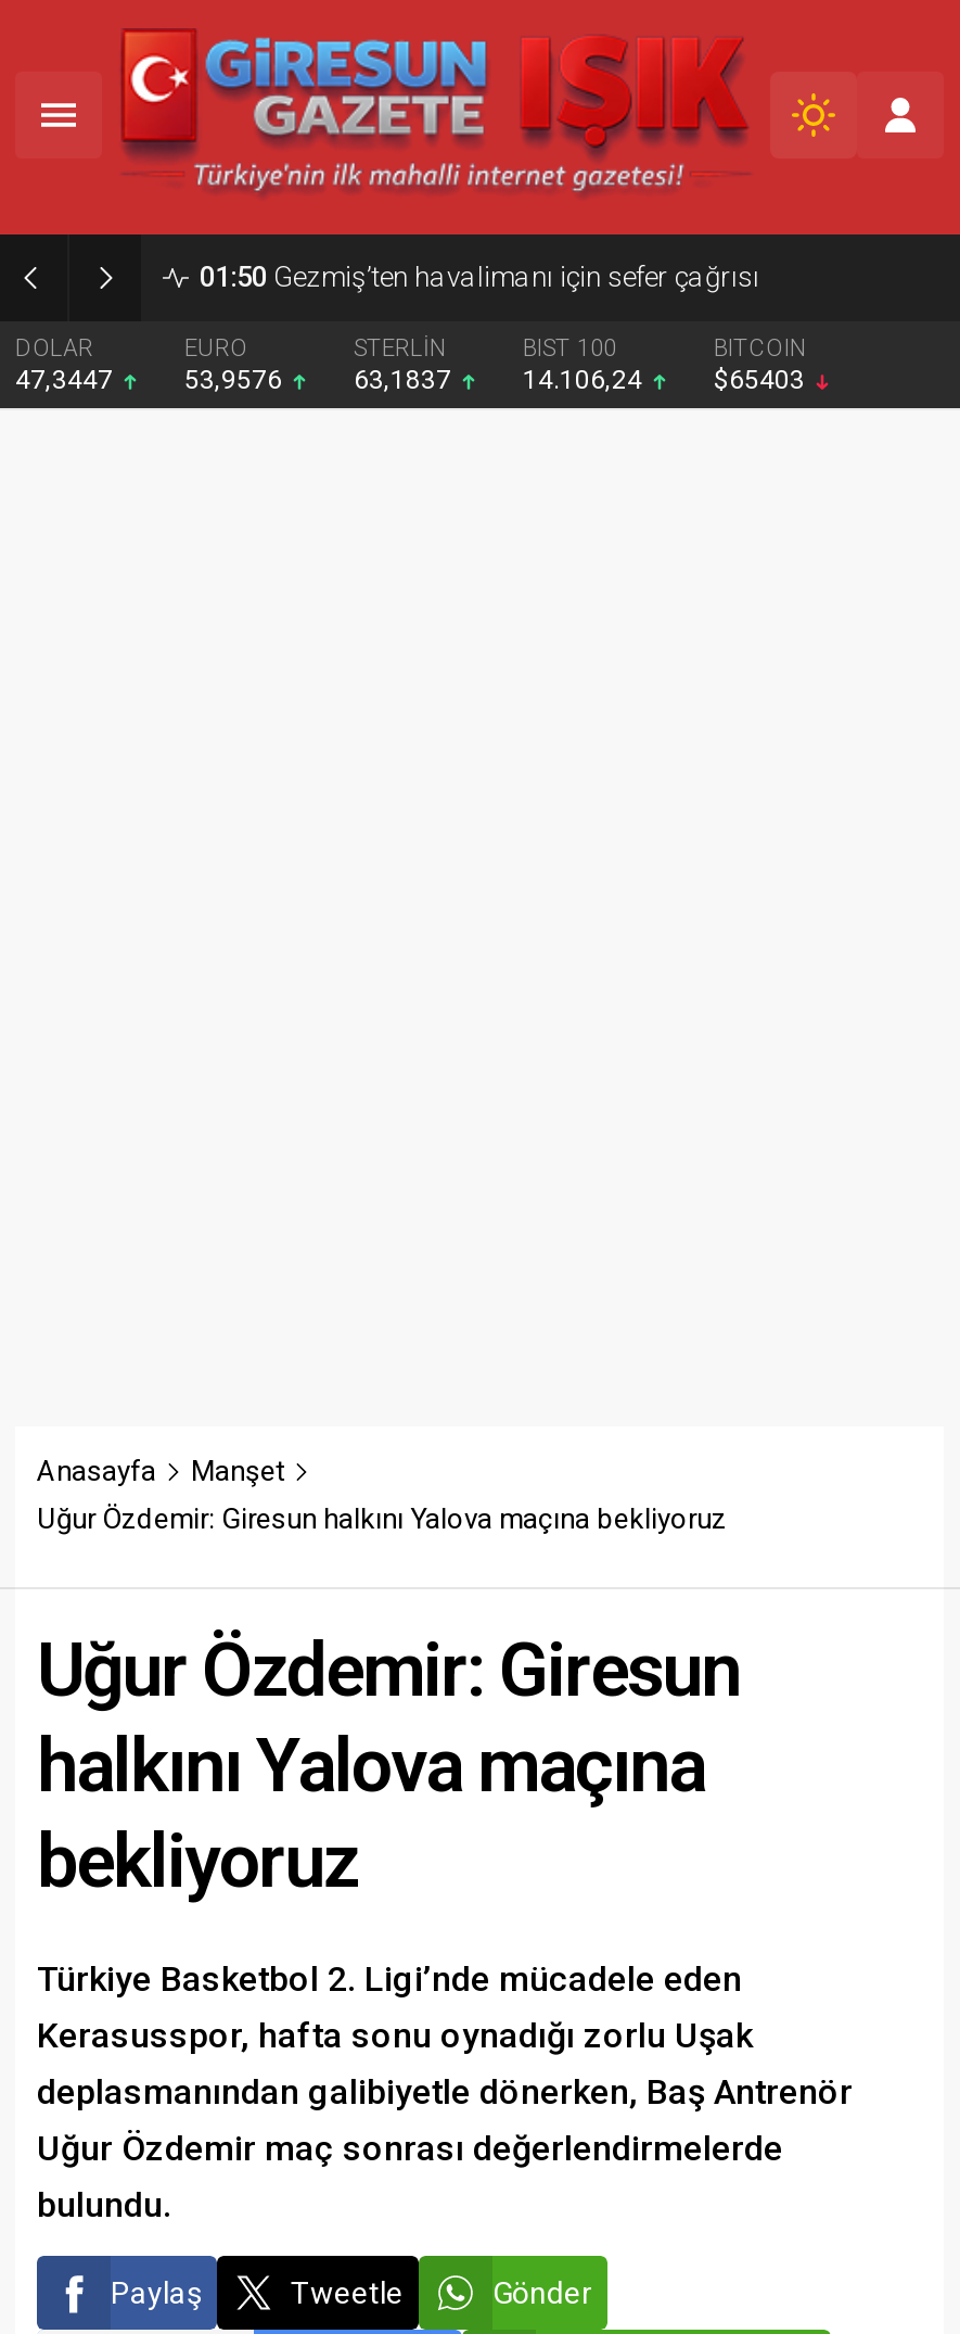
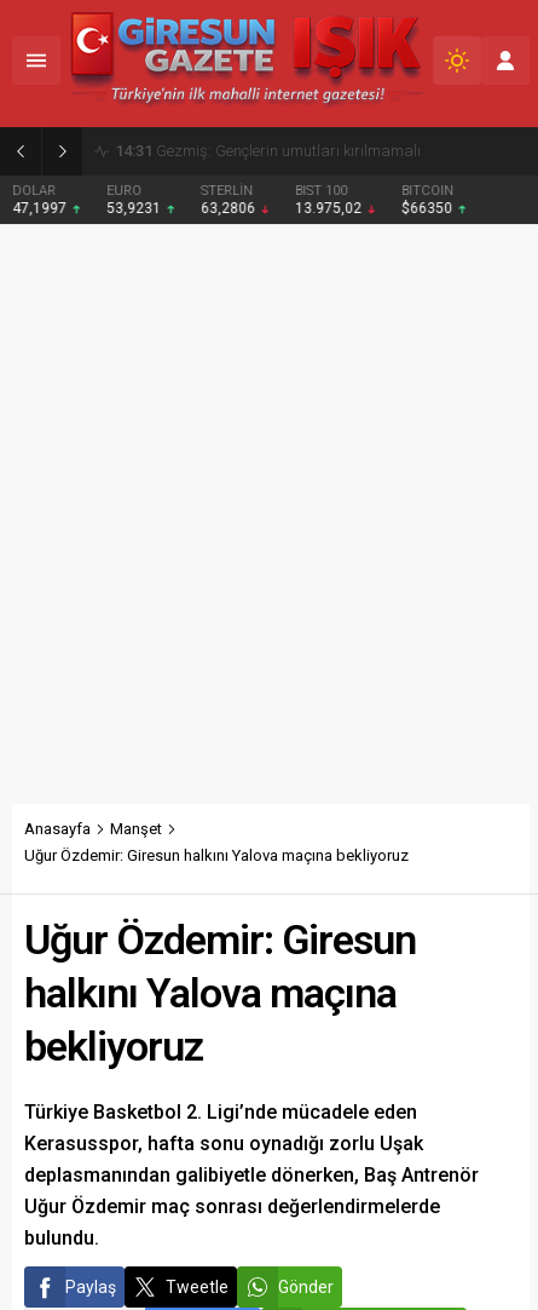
[200,261,759,293] 01:50 Gezmiş’ten havalimanı için sefer çağrısı -> [115,142,421,160] 14:31 Gezmiş: Gençlerin umutları kırılmamalı
[15,365,119,395] 47,3447 -> [12,200,70,217] 47,1997
[184,365,289,395] 53,9576 -> [106,200,164,217] 53,9231
[354,365,458,395] 63,1837 -> [201,200,259,217] 63,2806
[523,365,649,395] 14.106,24 -> [295,200,365,217] 13.975,02
[714,365,811,395] $65403 -> [401,200,456,217] $66350

